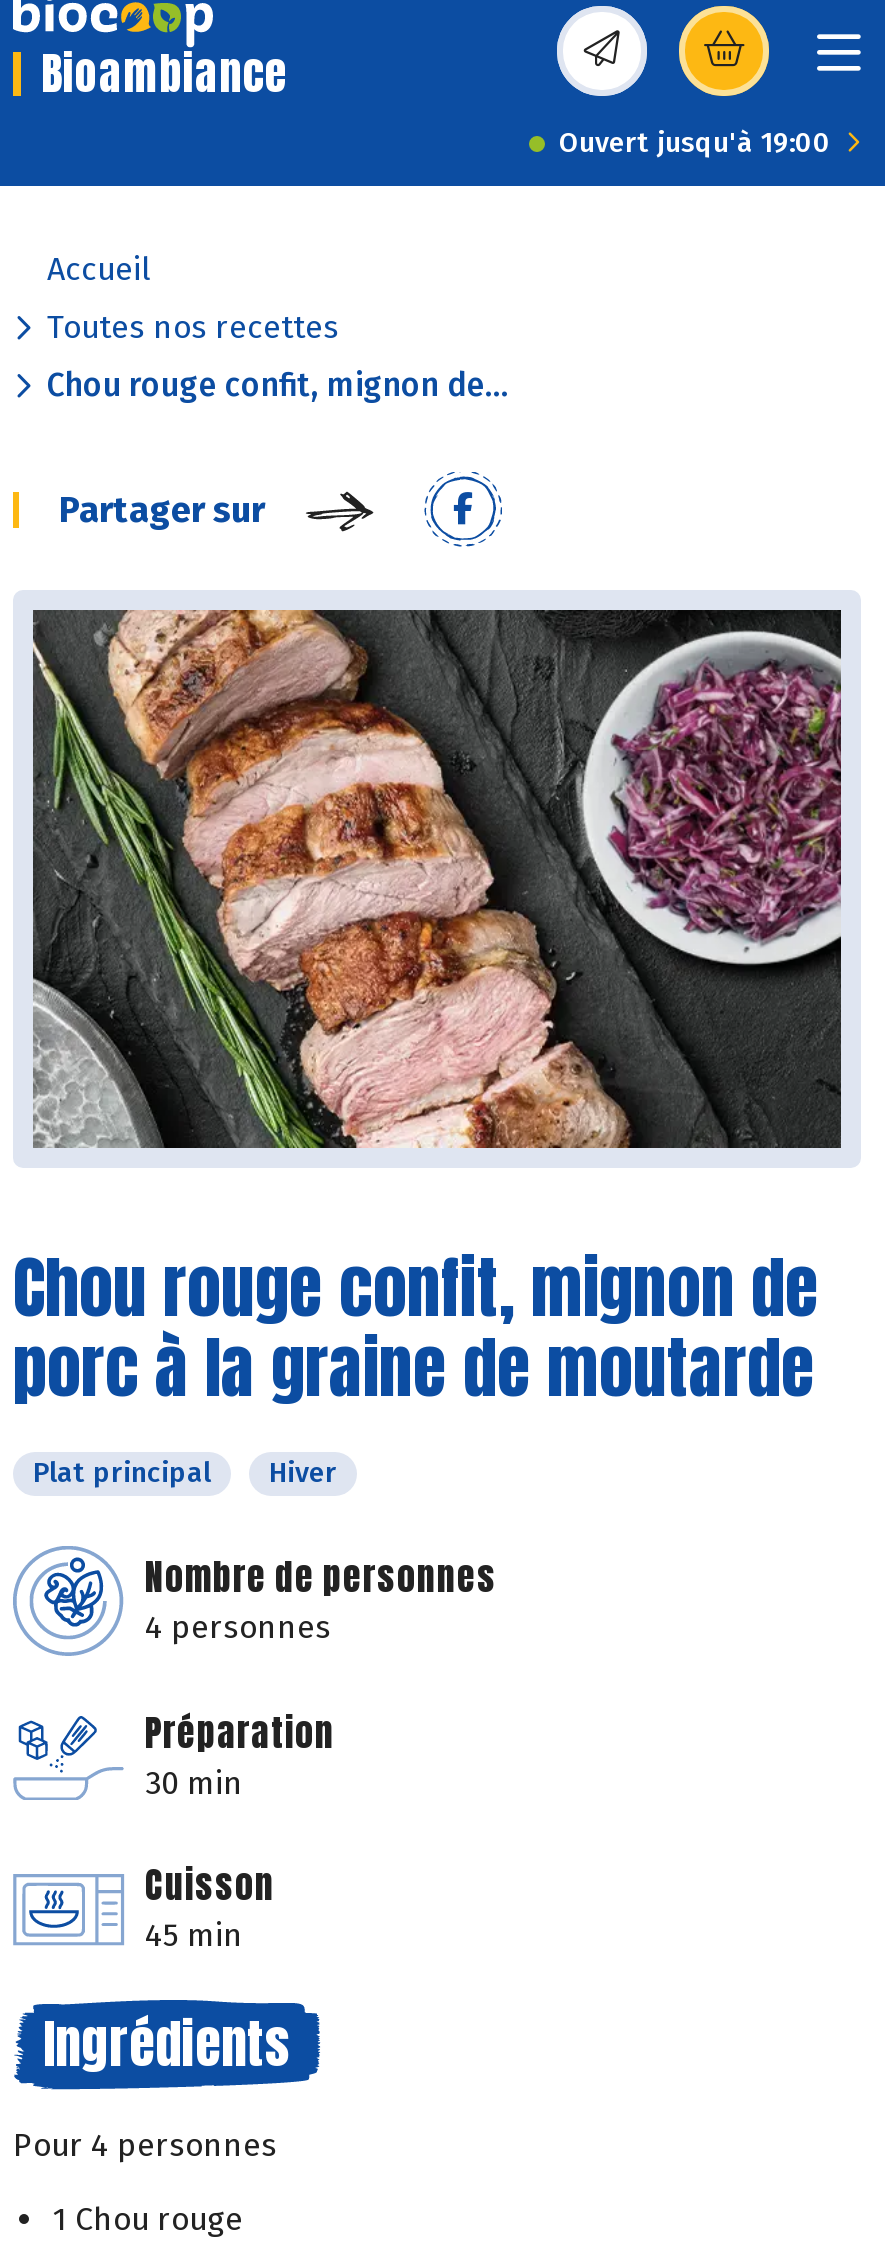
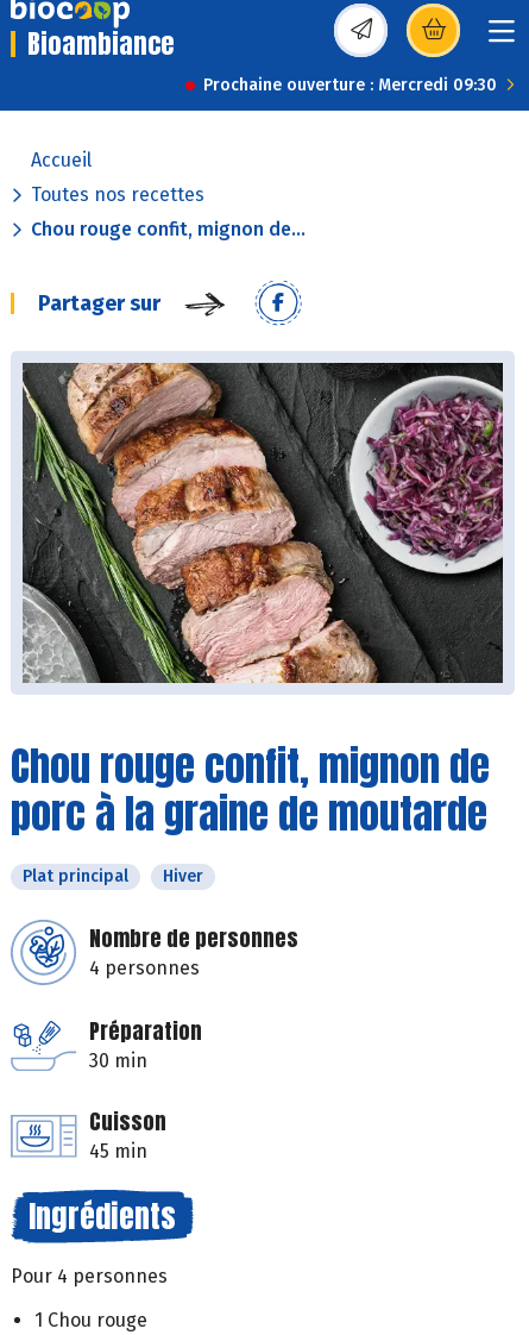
[559,126,831,160] Ouvert jusqu'à 19:00 -> [203,75,497,95] Prochaine ouverture : Mercredi 09:30

